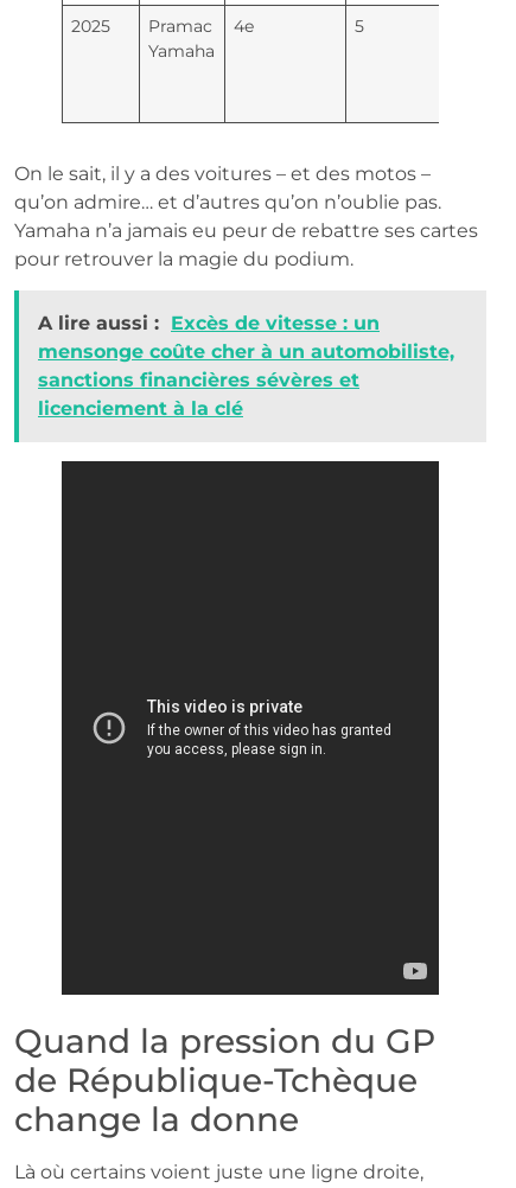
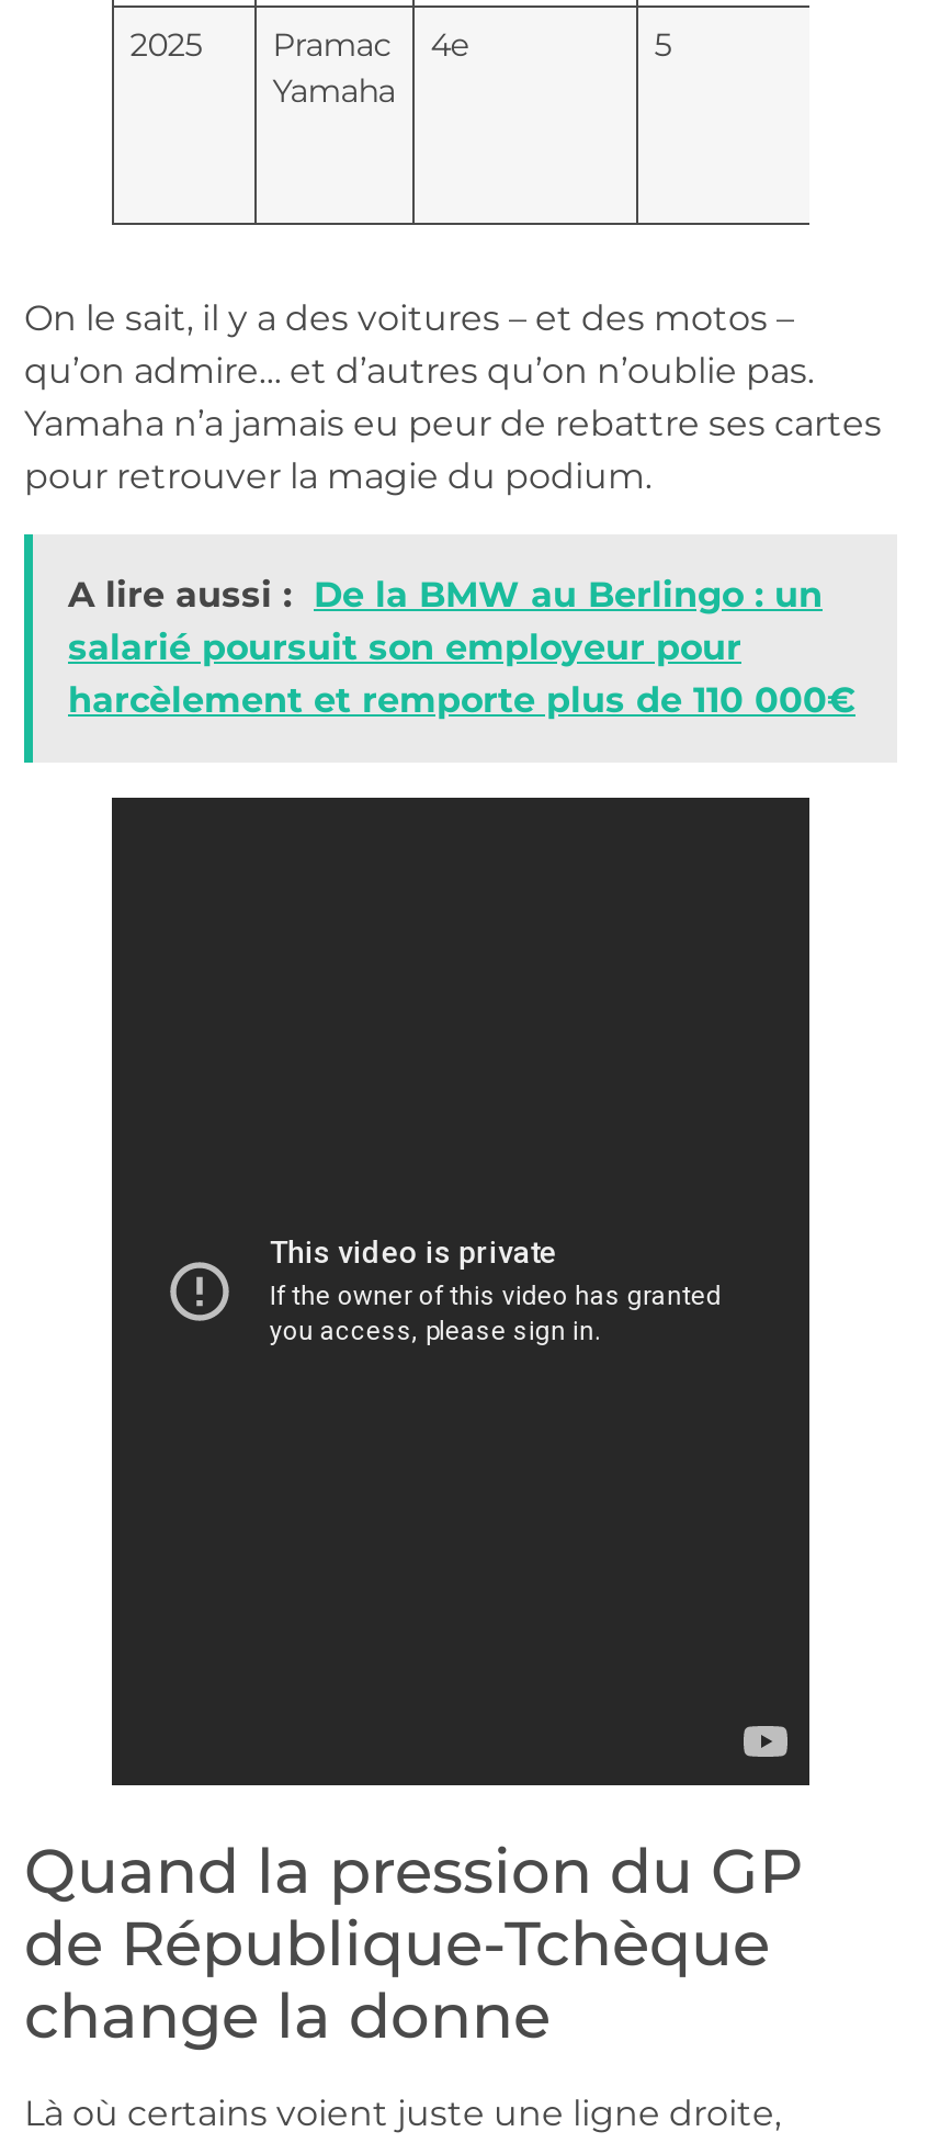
[38,312,454,420] A lire aussi : Excès de vitesse : un | mensonge coûte cher à un automobiliste, | sanctions financières sévères et | licenciement à la clé -> [68,575,855,722] A lire aussi : De la BMW au Berlingo : un | salarié poursuit son employeur pour | harcèlement et remporte plus de 110 000€

